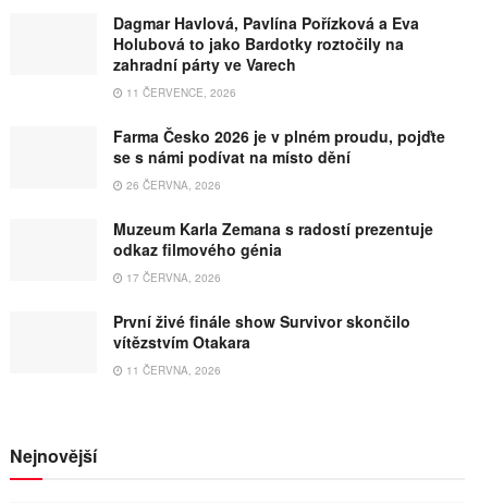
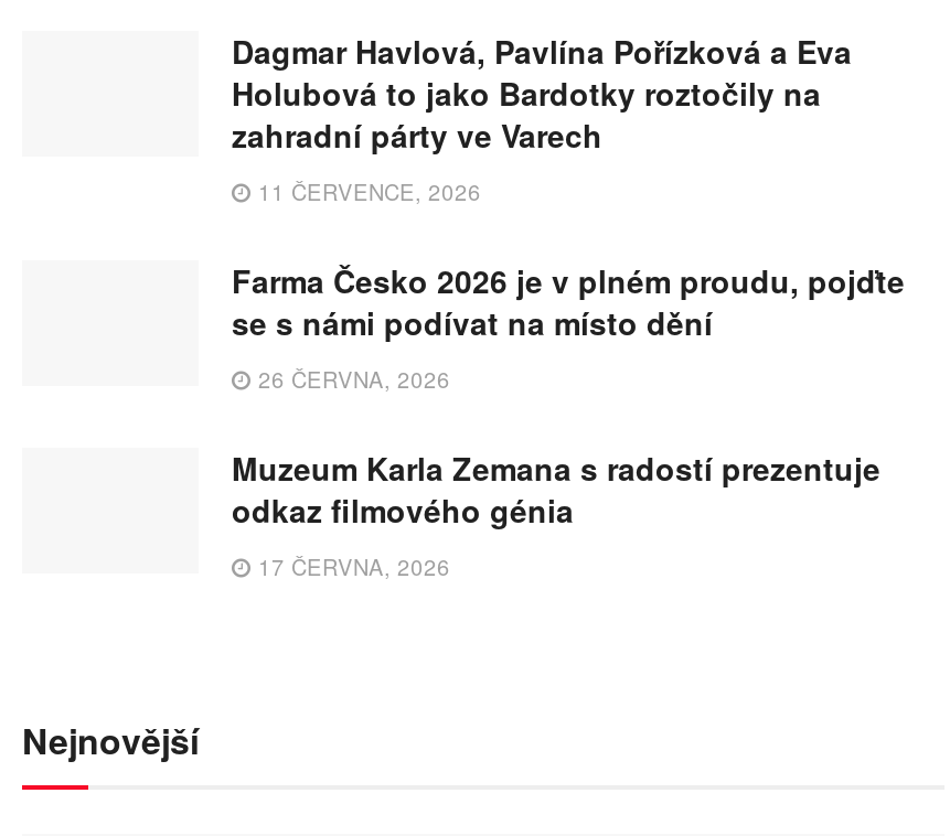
[113,310,410,378] První živé finále show Survivor skončilo | vítězstvím Otakara | 11 ČERVNA, 2026 -> none

